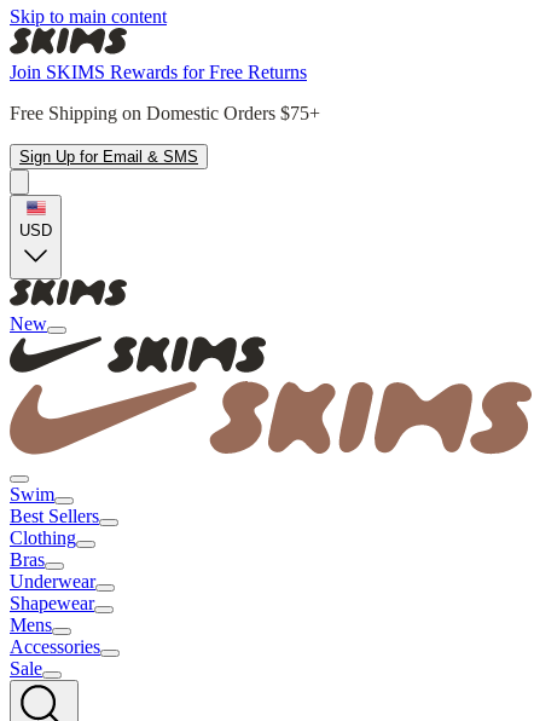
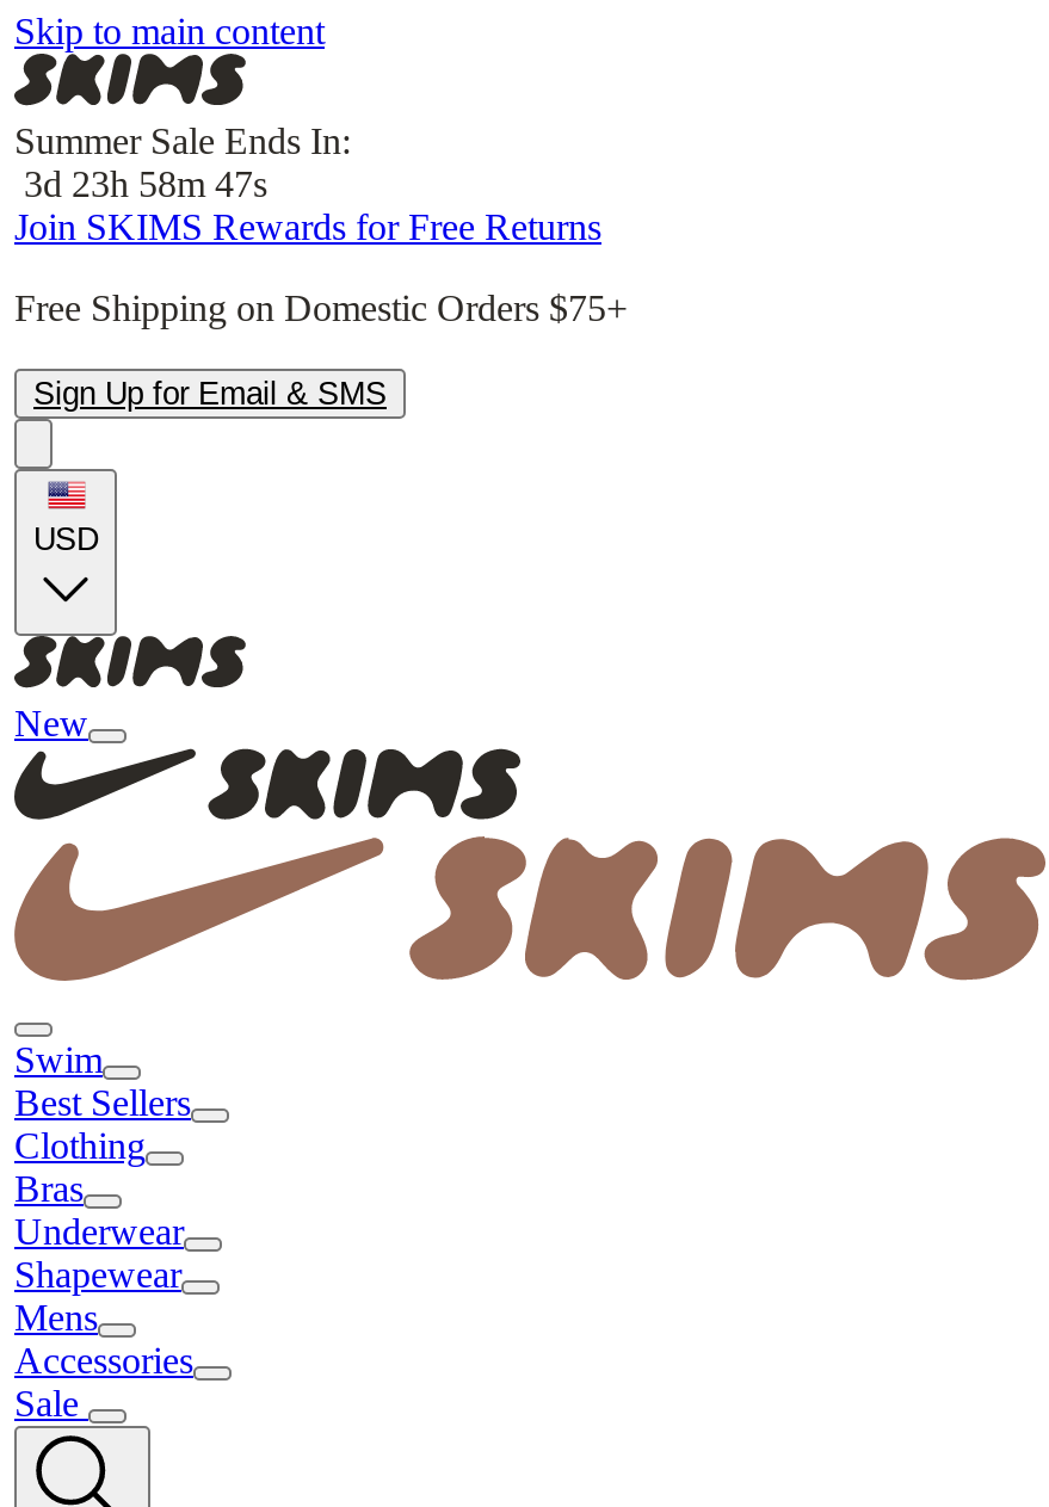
none -> [14,121,351,204] Summer Sale Ends In: | 3d 23h 58m 47s

